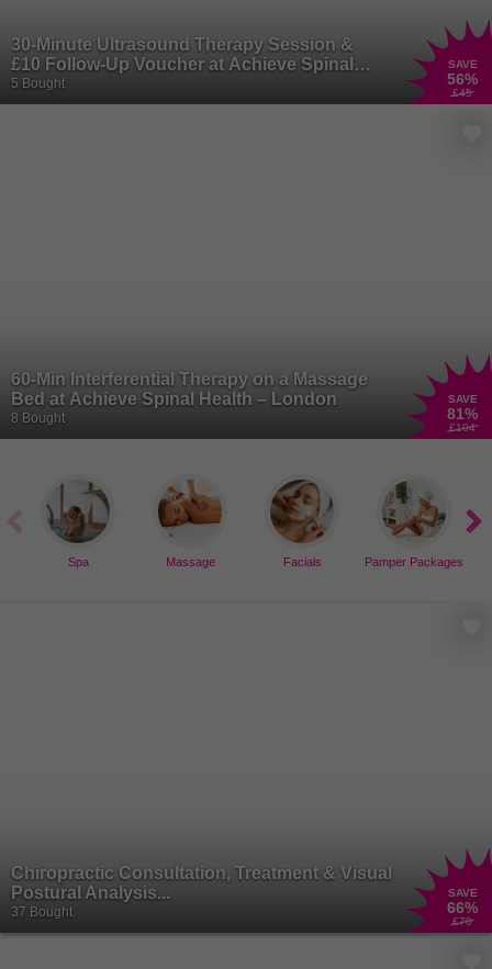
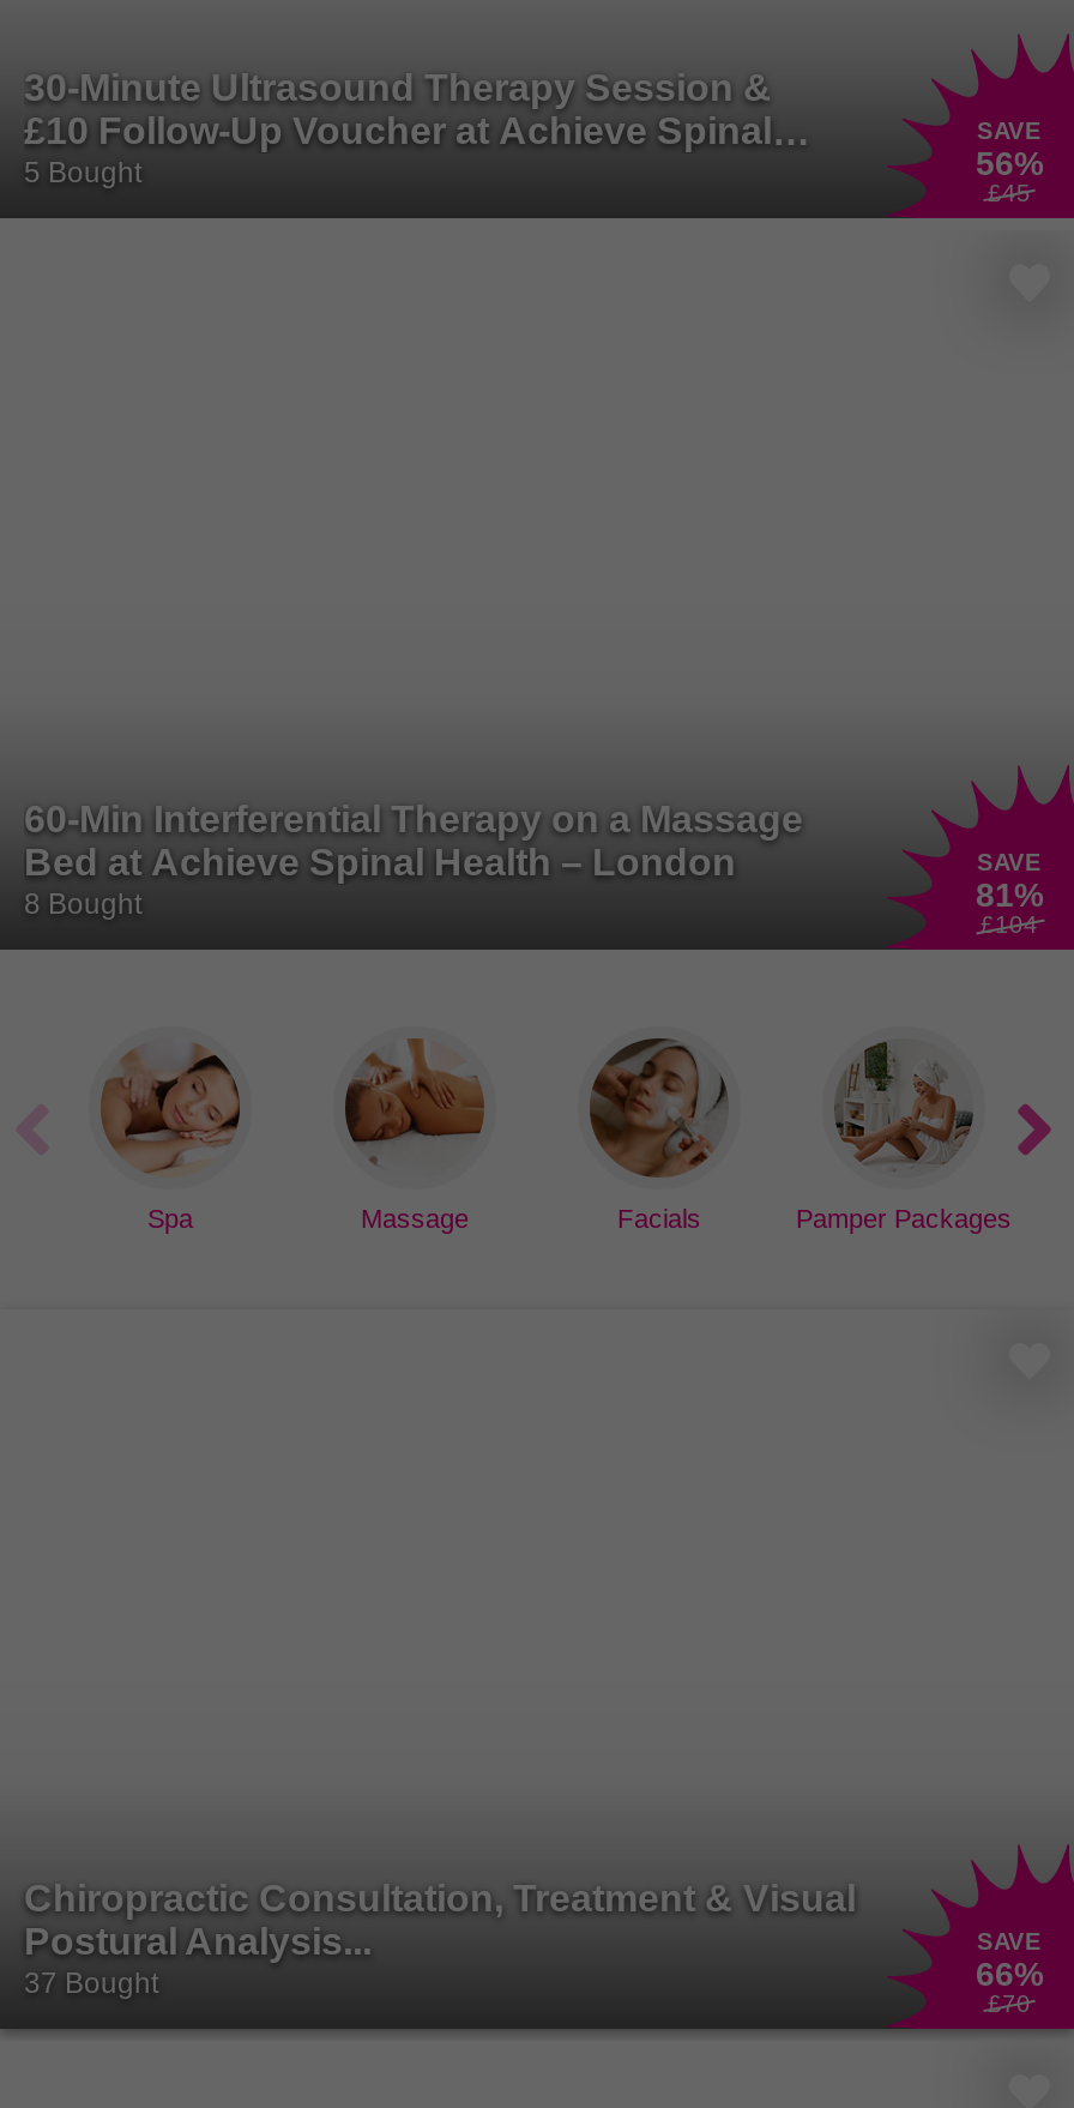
[46,481,110,544] [image] -> [98,1043,240,1178] [image]

